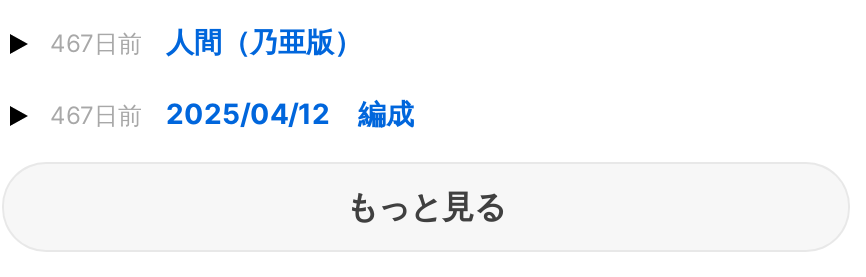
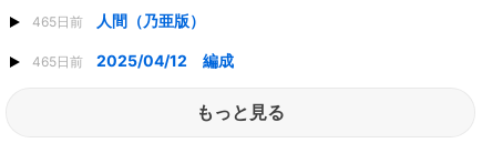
[50,23,362,57] 467日前 人間（乃亜版） -> [32,11,205,29] 465日前 人間（乃亜版）
[50,95,414,129] 467日前 2025/04/12 編成 -> [32,51,234,70] 465日前 2025/04/12 編成

